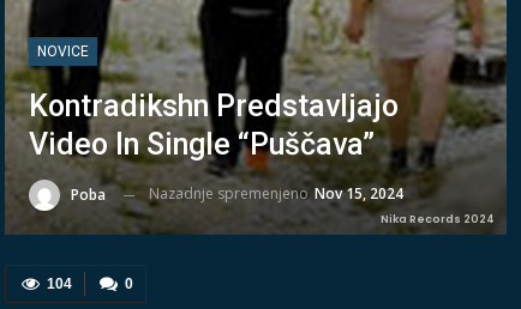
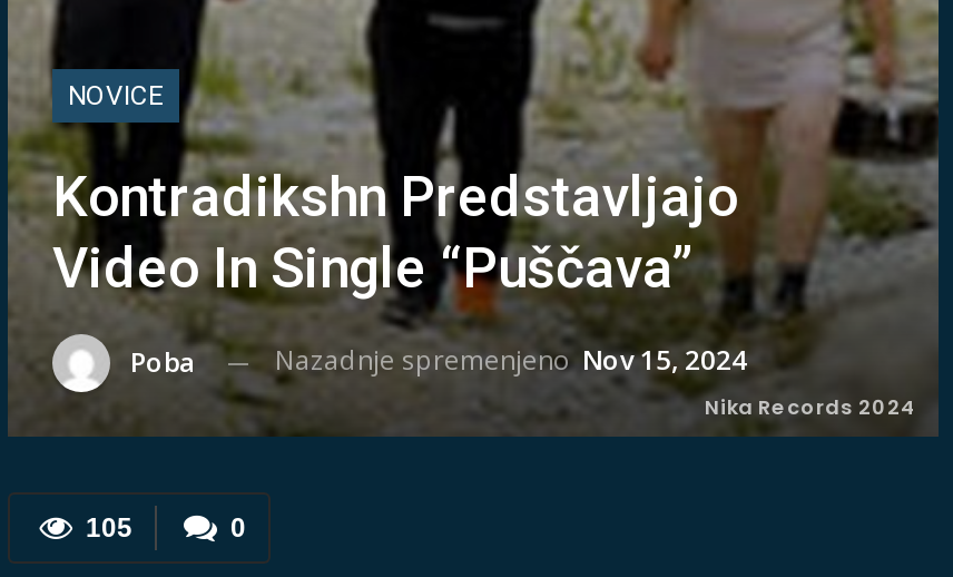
[47,275,72,292] 104 -> [86,512,132,544] 105

